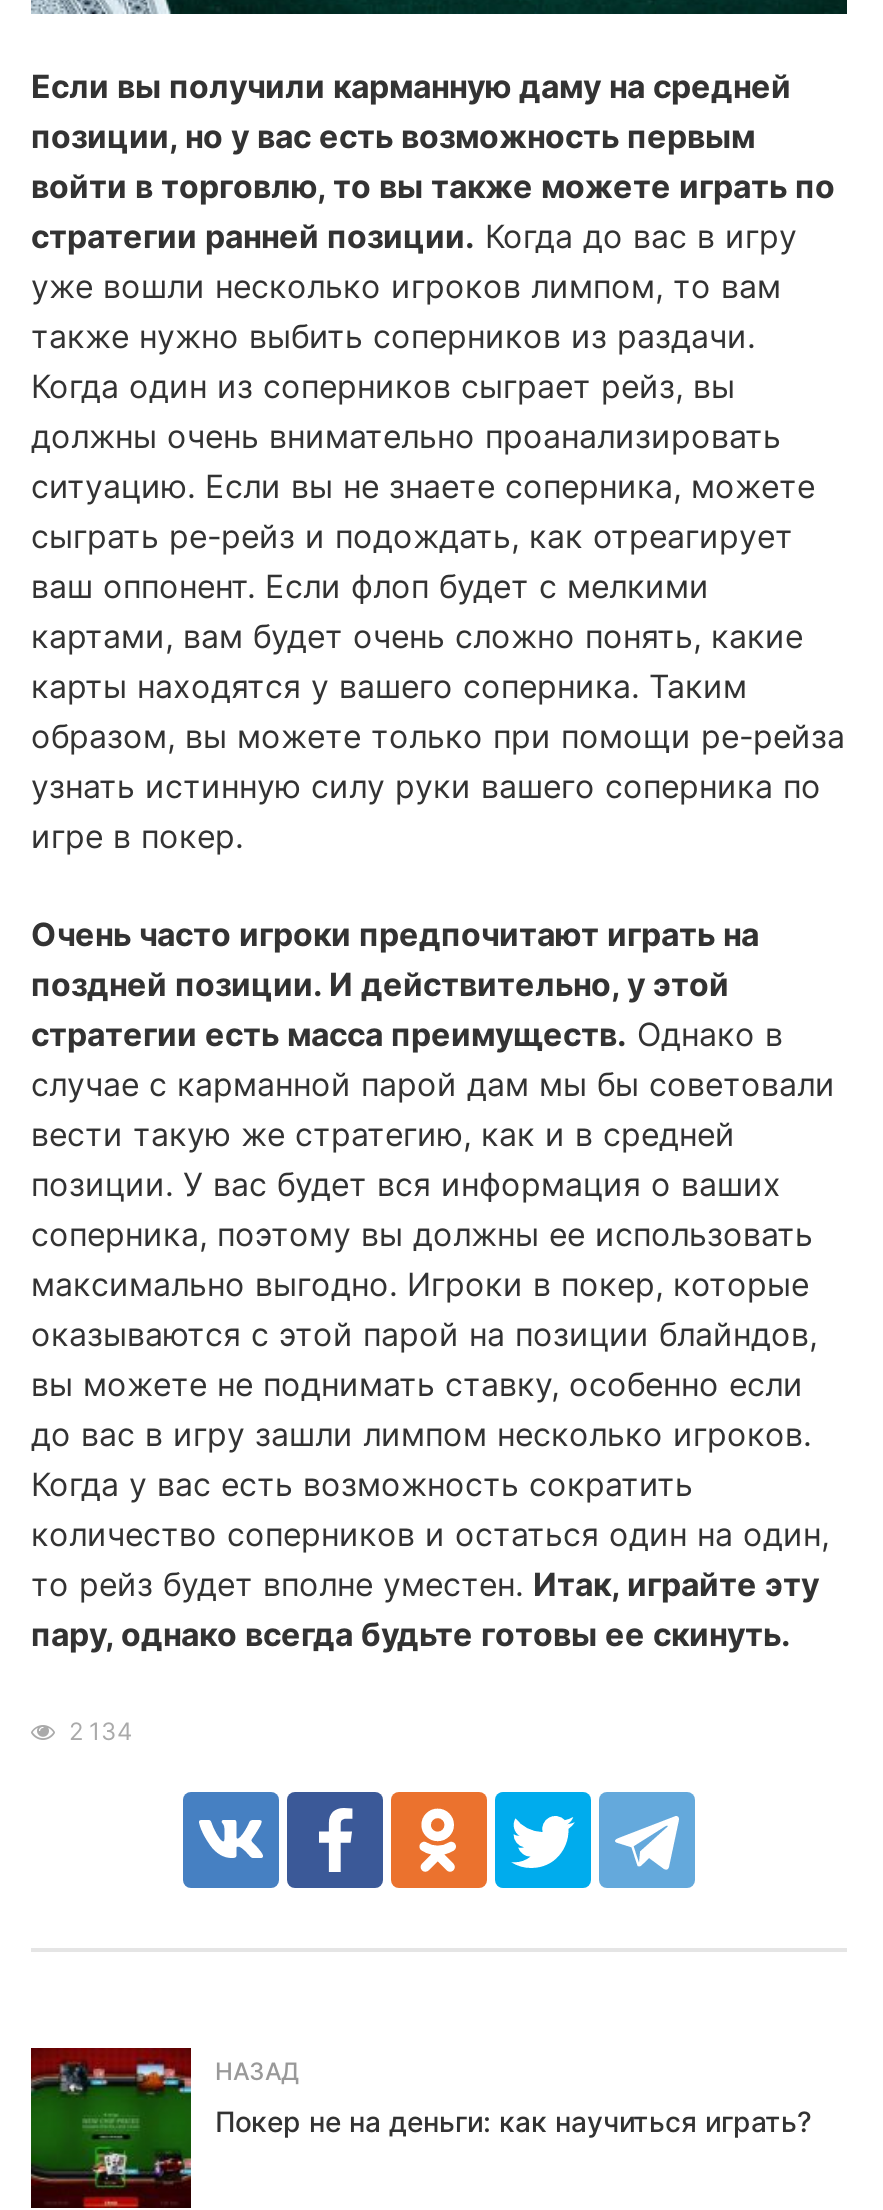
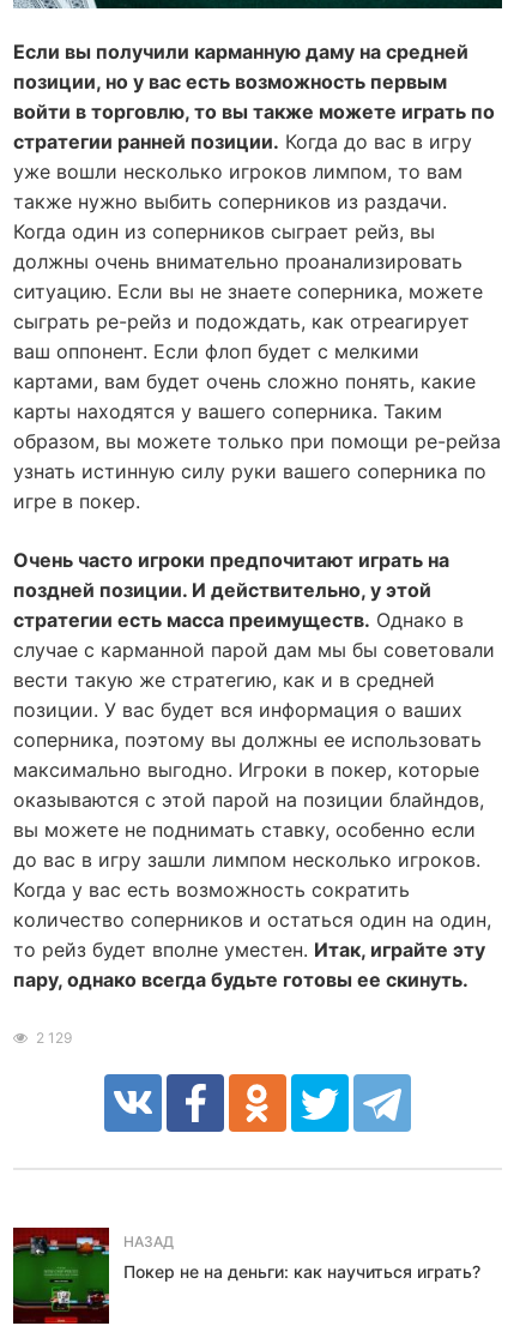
[63,1715,133,1745] 2 134 -> [32,1028,72,1046] 2 129

